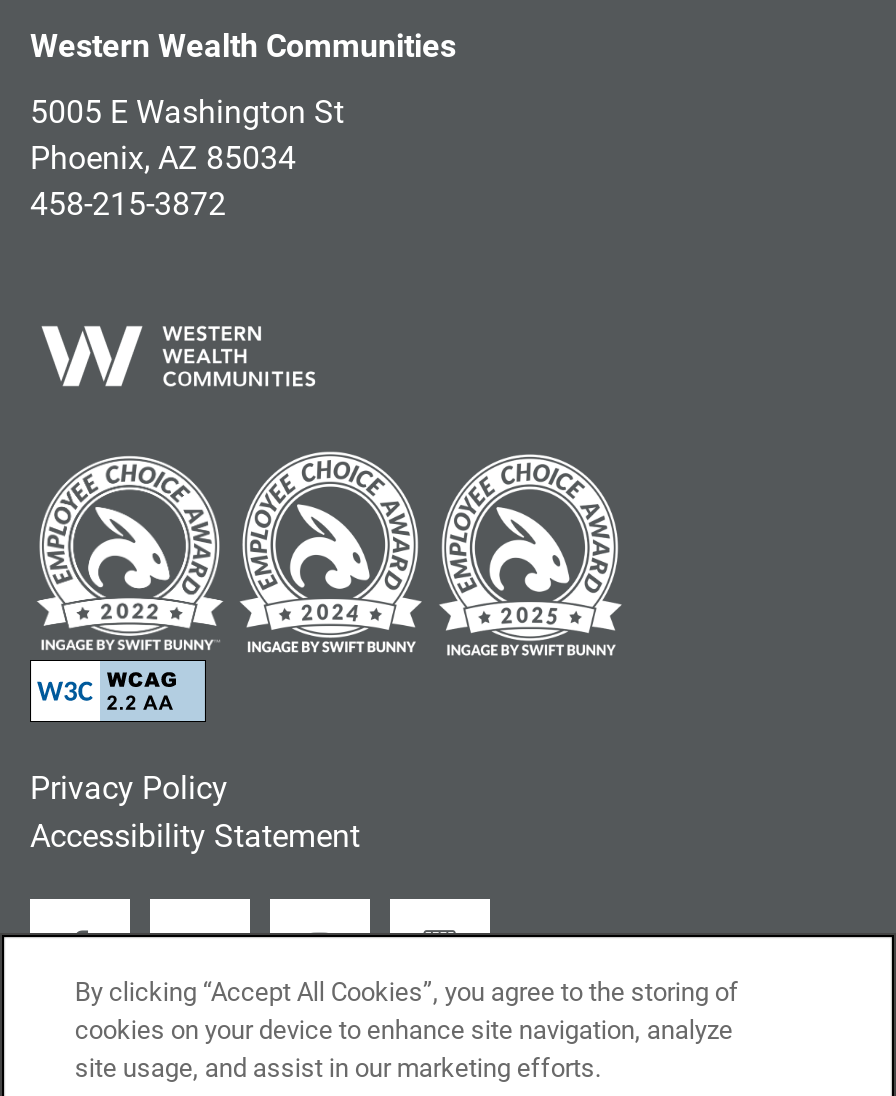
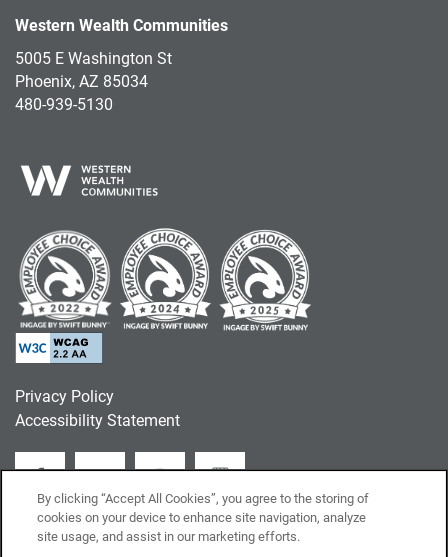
[30,181,226,223] 458-215-3872 -> [15,93,113,114] 480-939-5130

